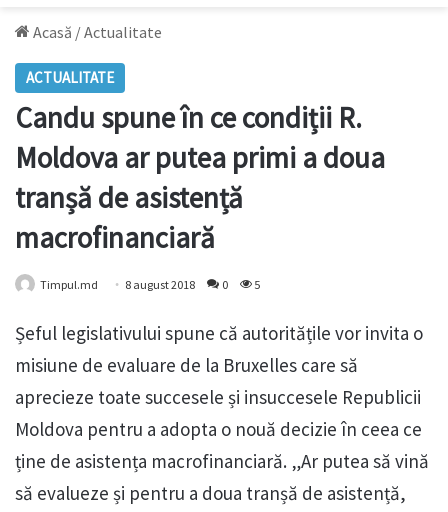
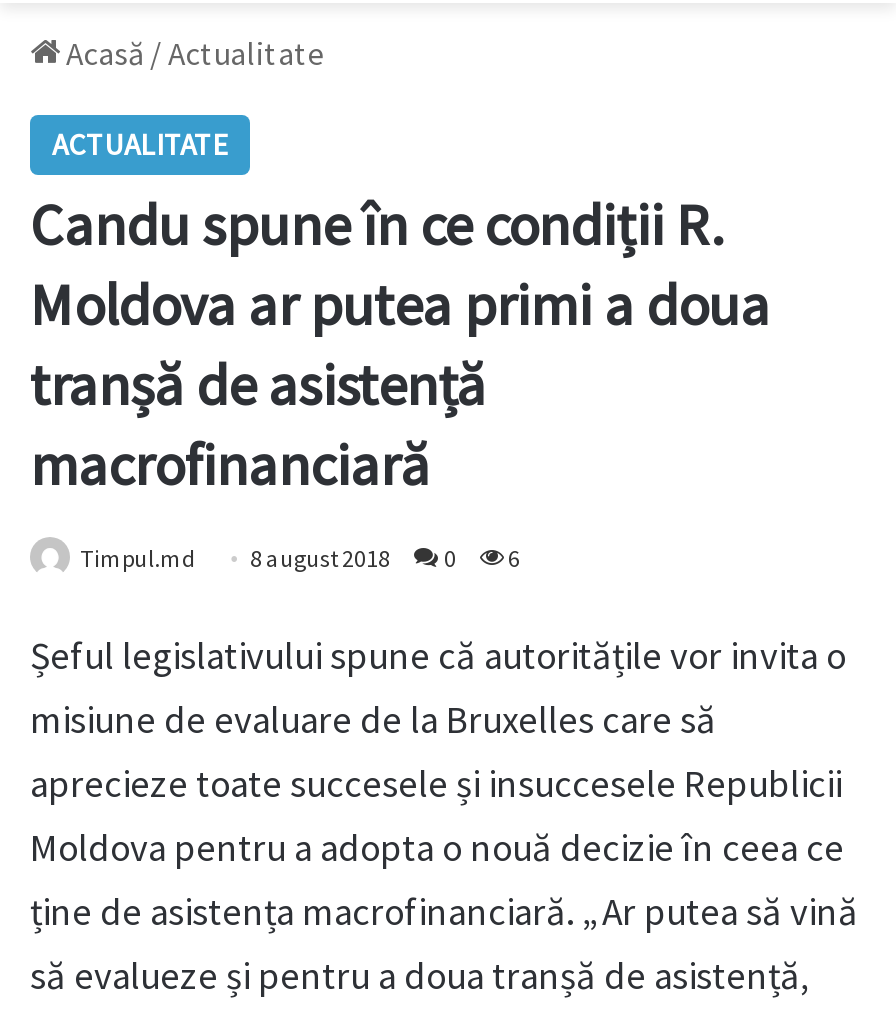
[40,277,260,292] Timpul.md 8 august 2018 0 5 -> [80,544,520,574] Timpul.md 8 august 2018 0 6

